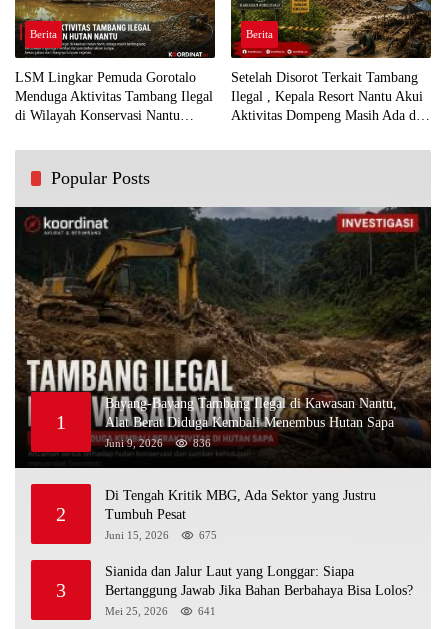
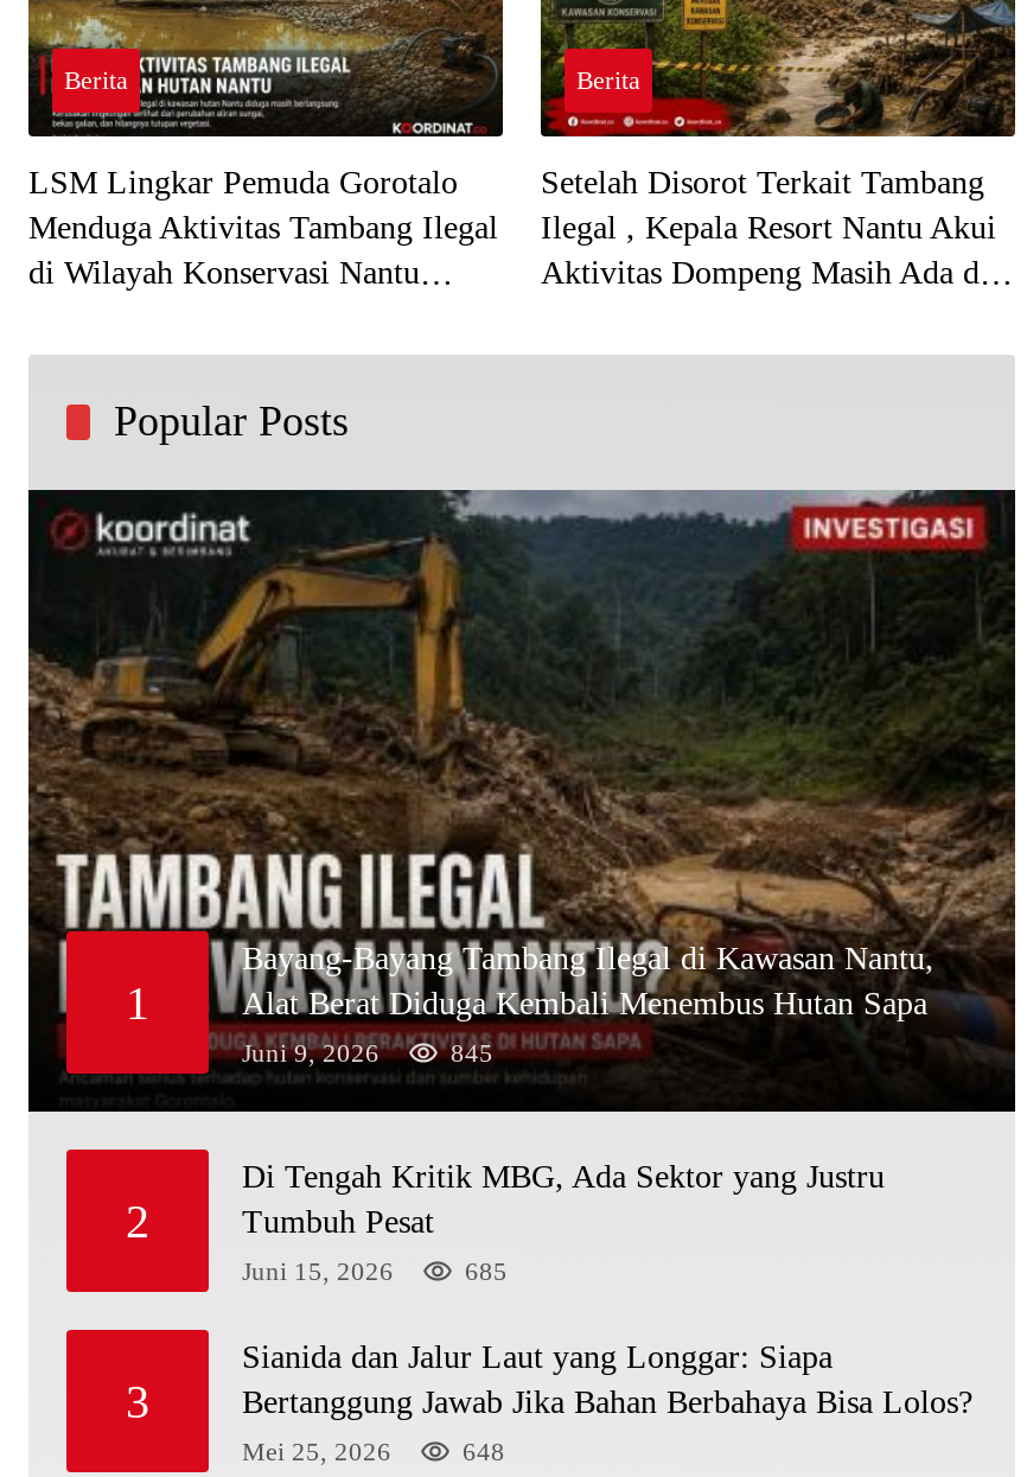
[193,437,211,449] 836 -> [451,1038,493,1066] 845
[199,529,217,541] 675 -> [465,1256,508,1285] 685
[198,605,216,617] 641 -> [463,1436,505,1465] 648

